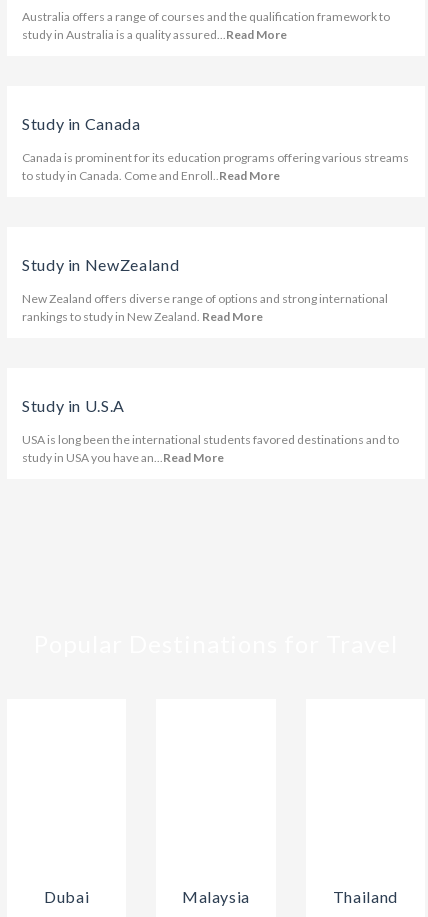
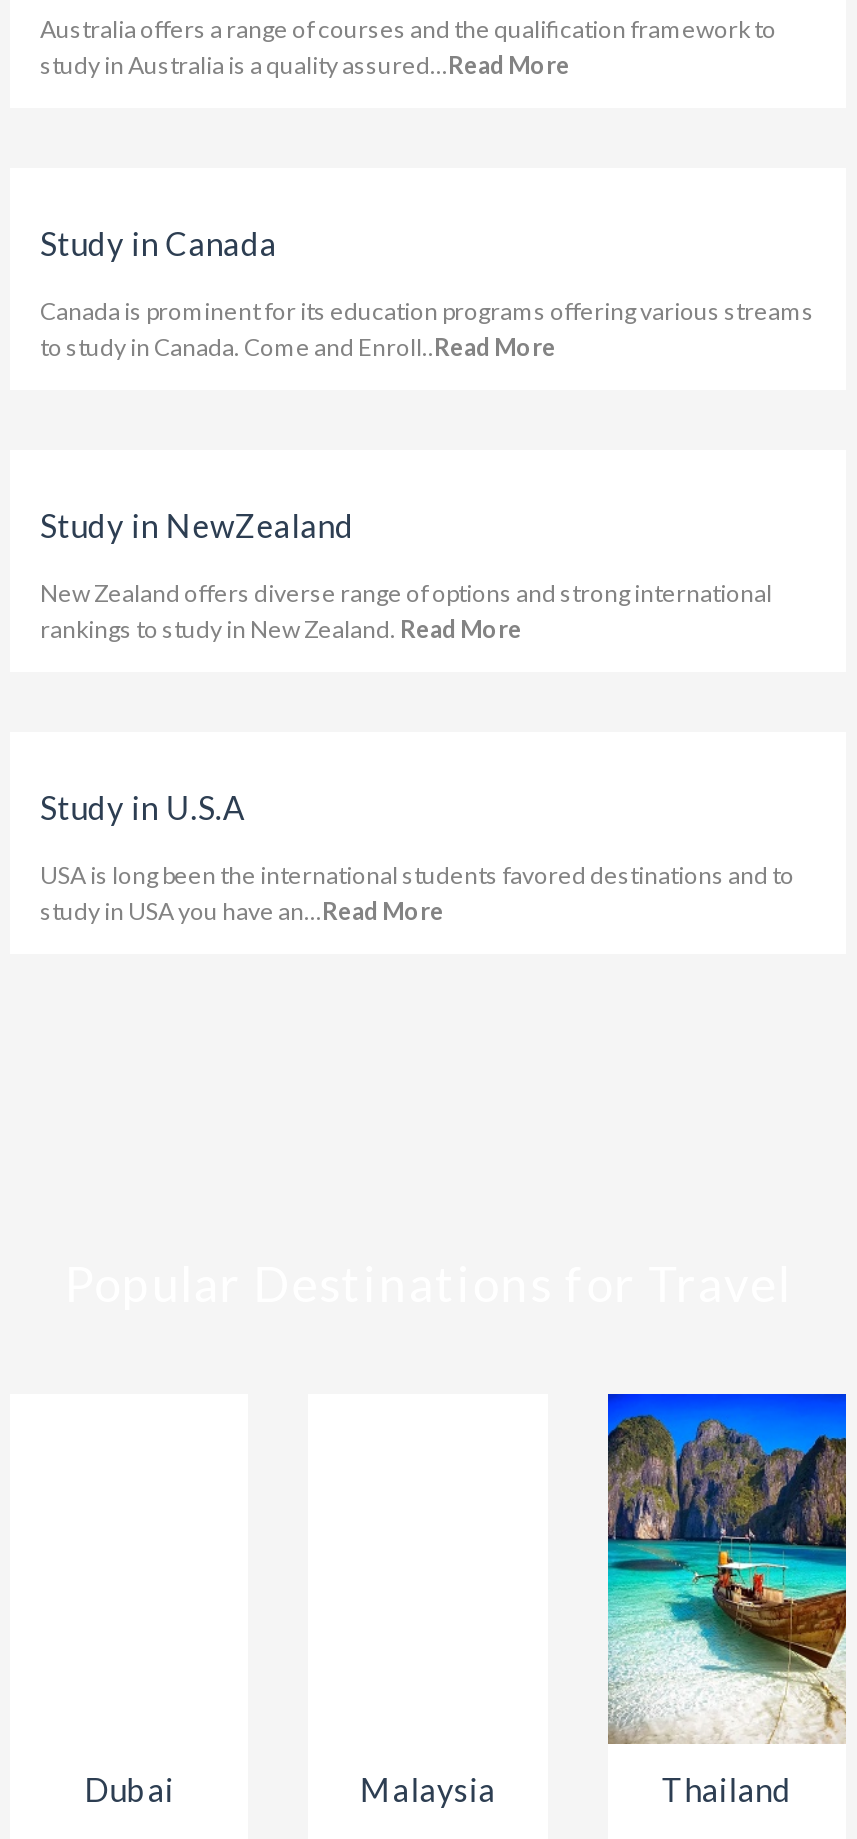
none -> [606,1392,848,1746] [image]

